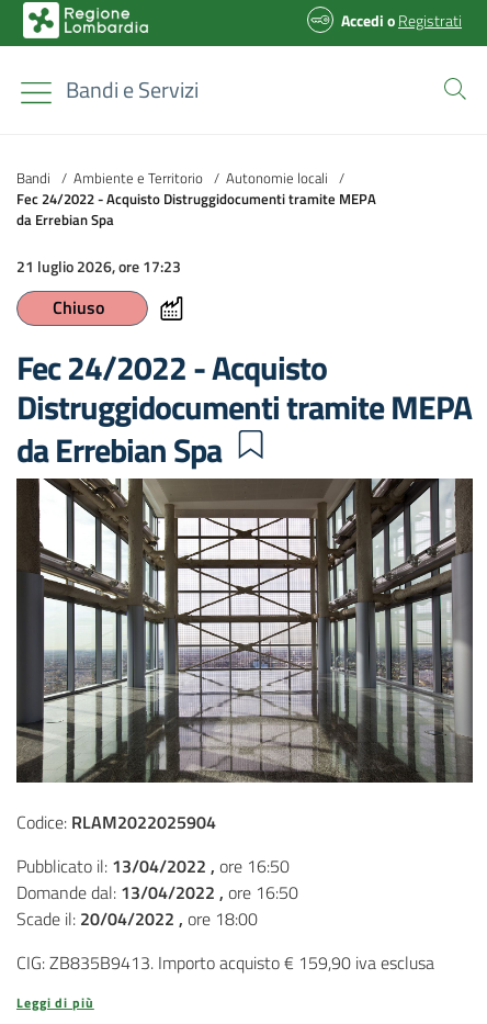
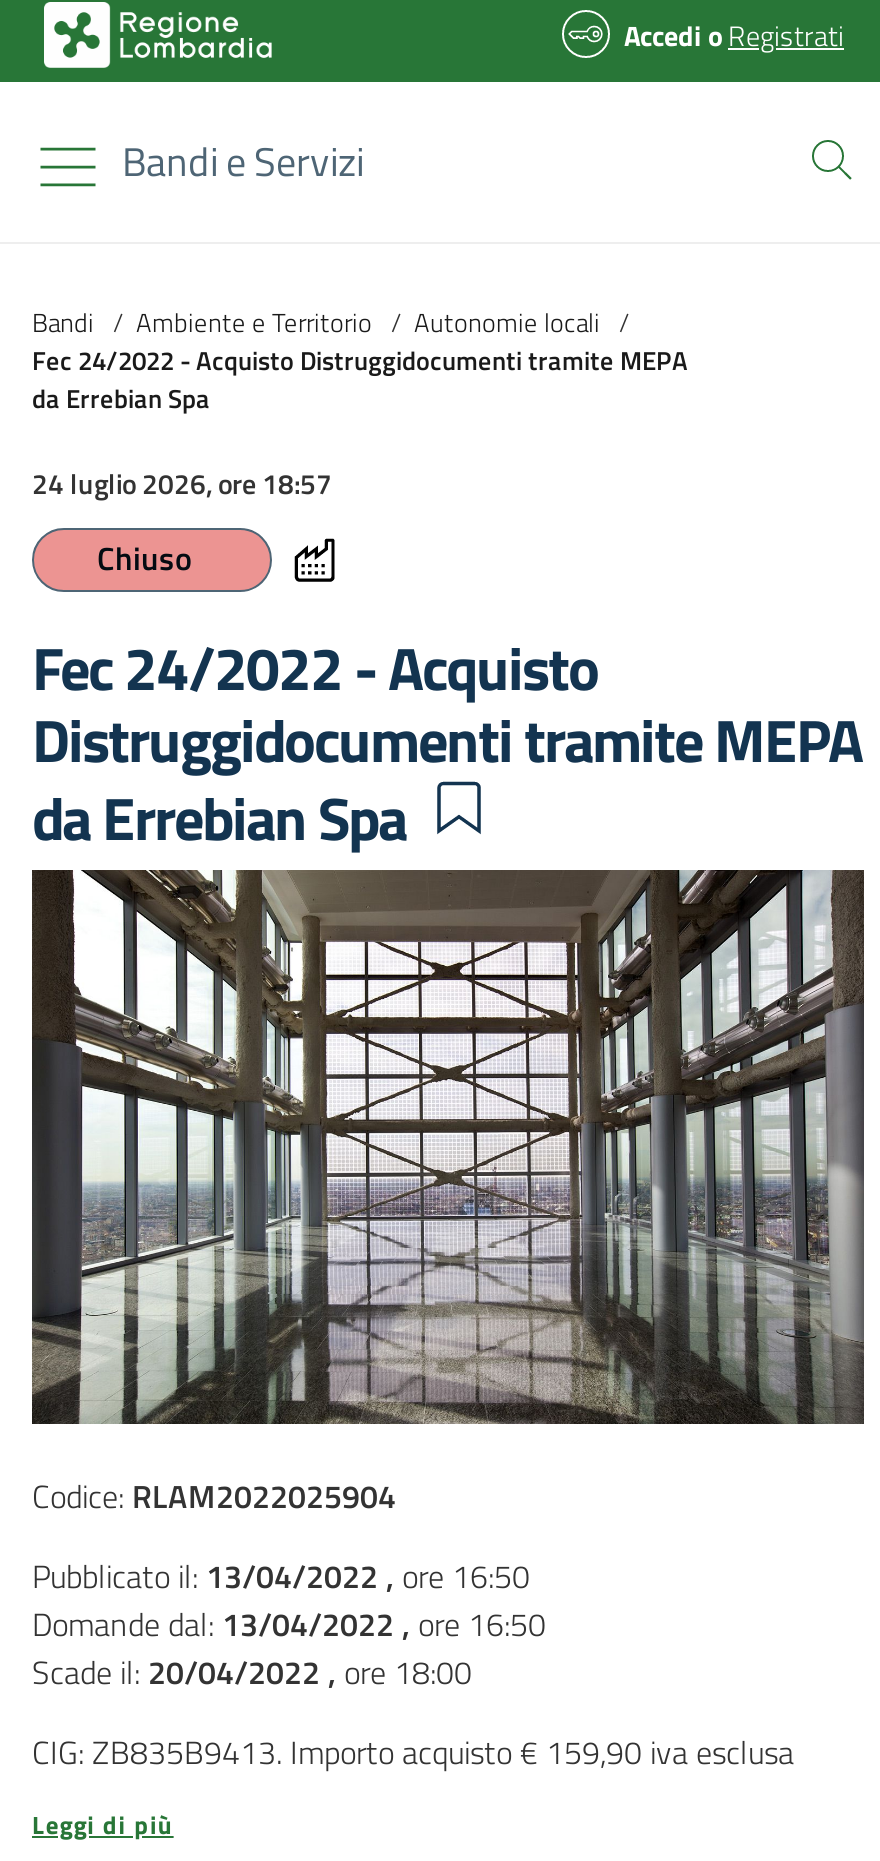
[16,255,181,278] 21 luglio 2026, ore 17:23 -> [32,462,332,504] 24 luglio 2026, ore 18:57

